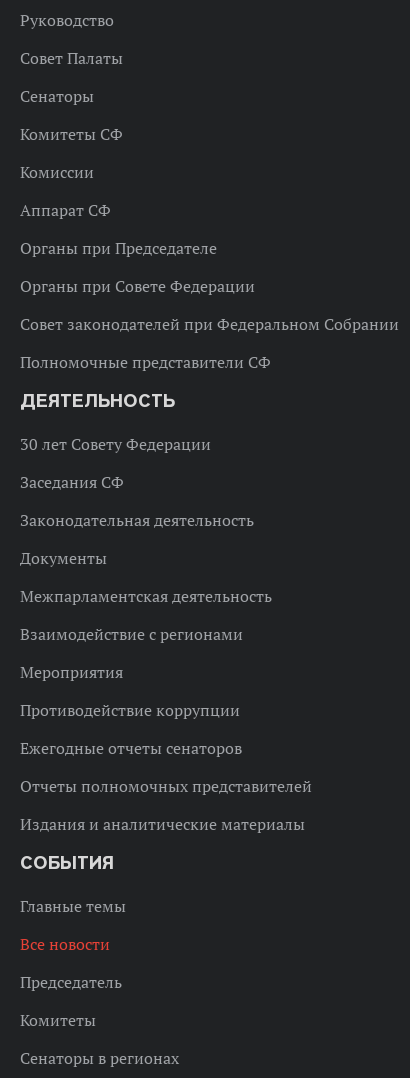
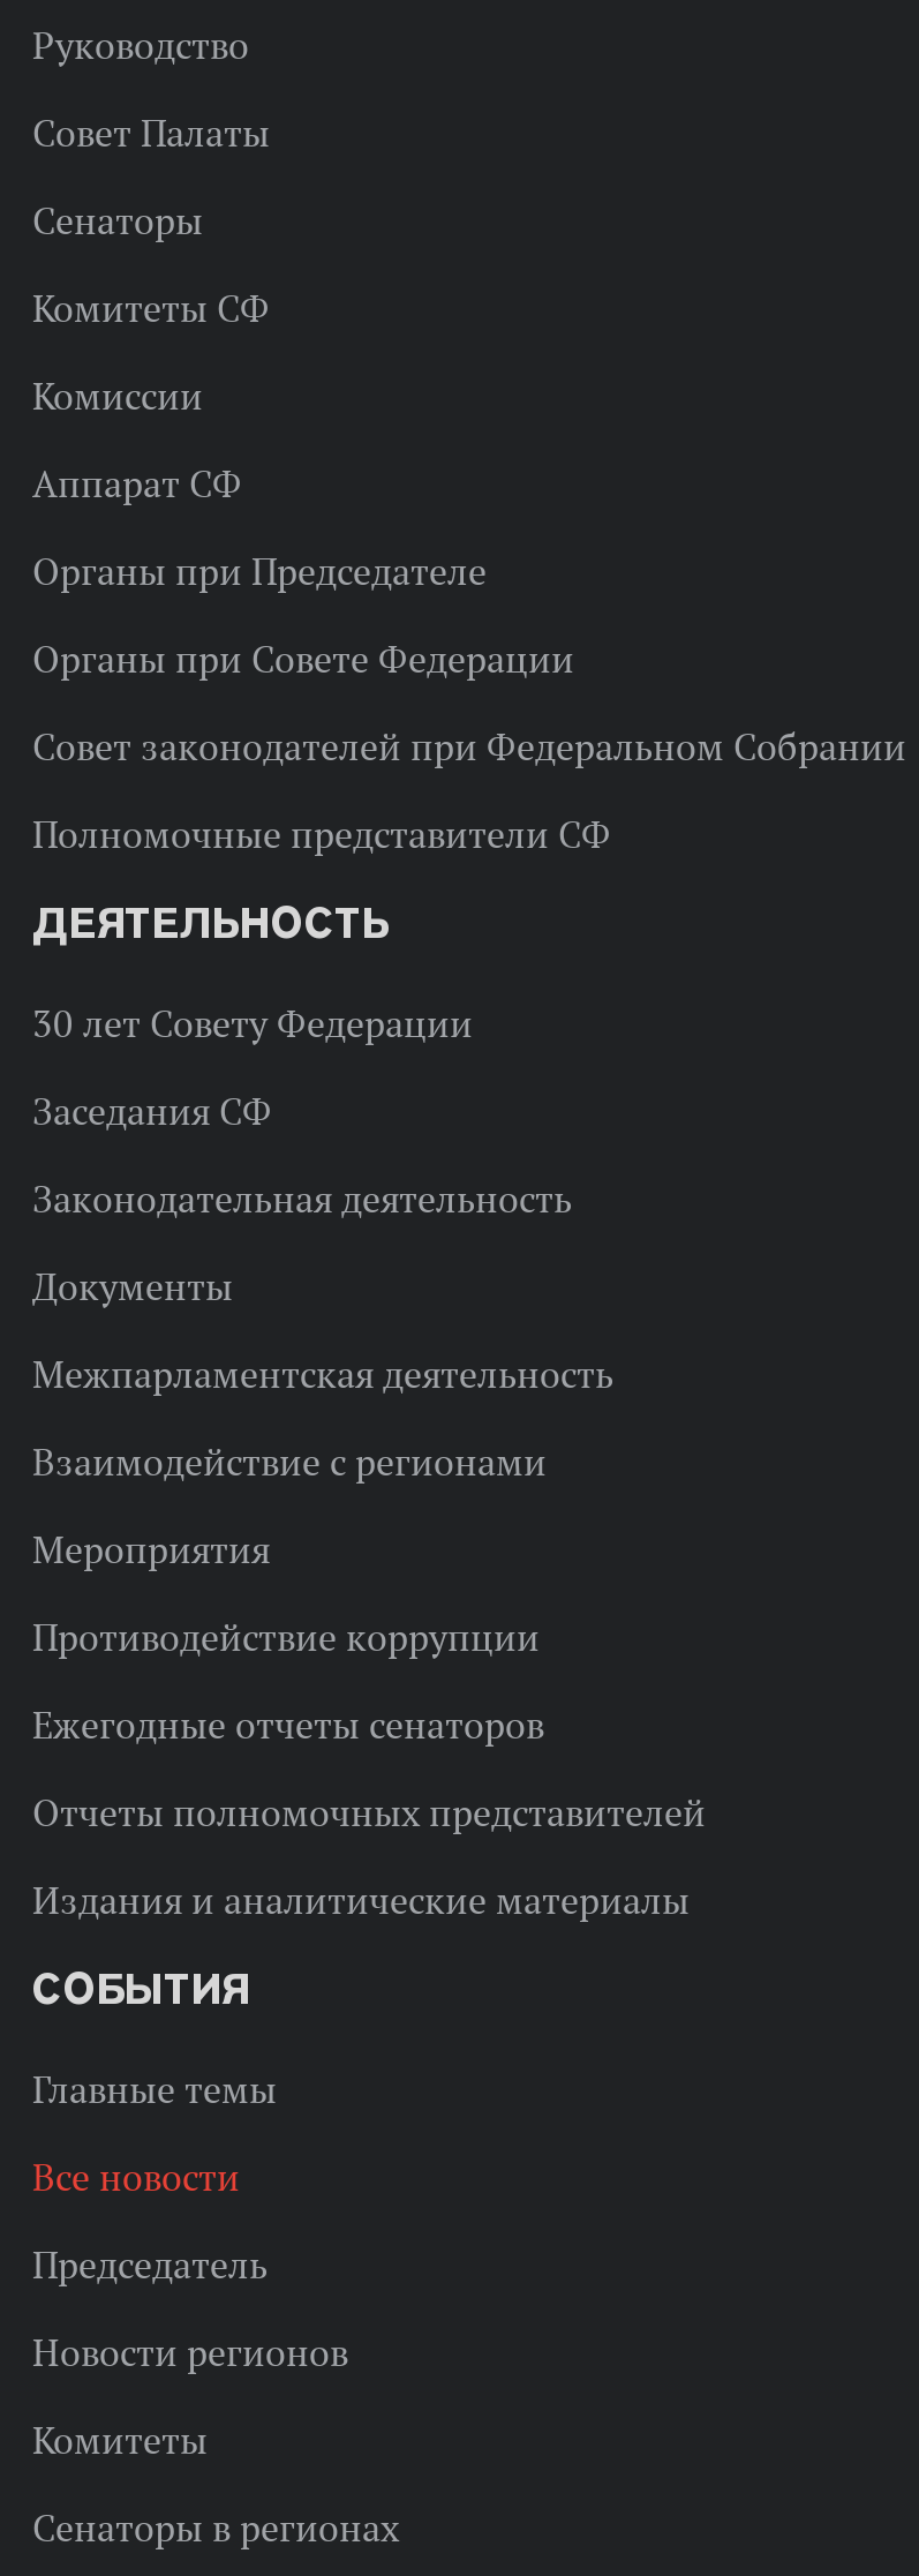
none -> [32,2330,348,2376] Новости регионов

